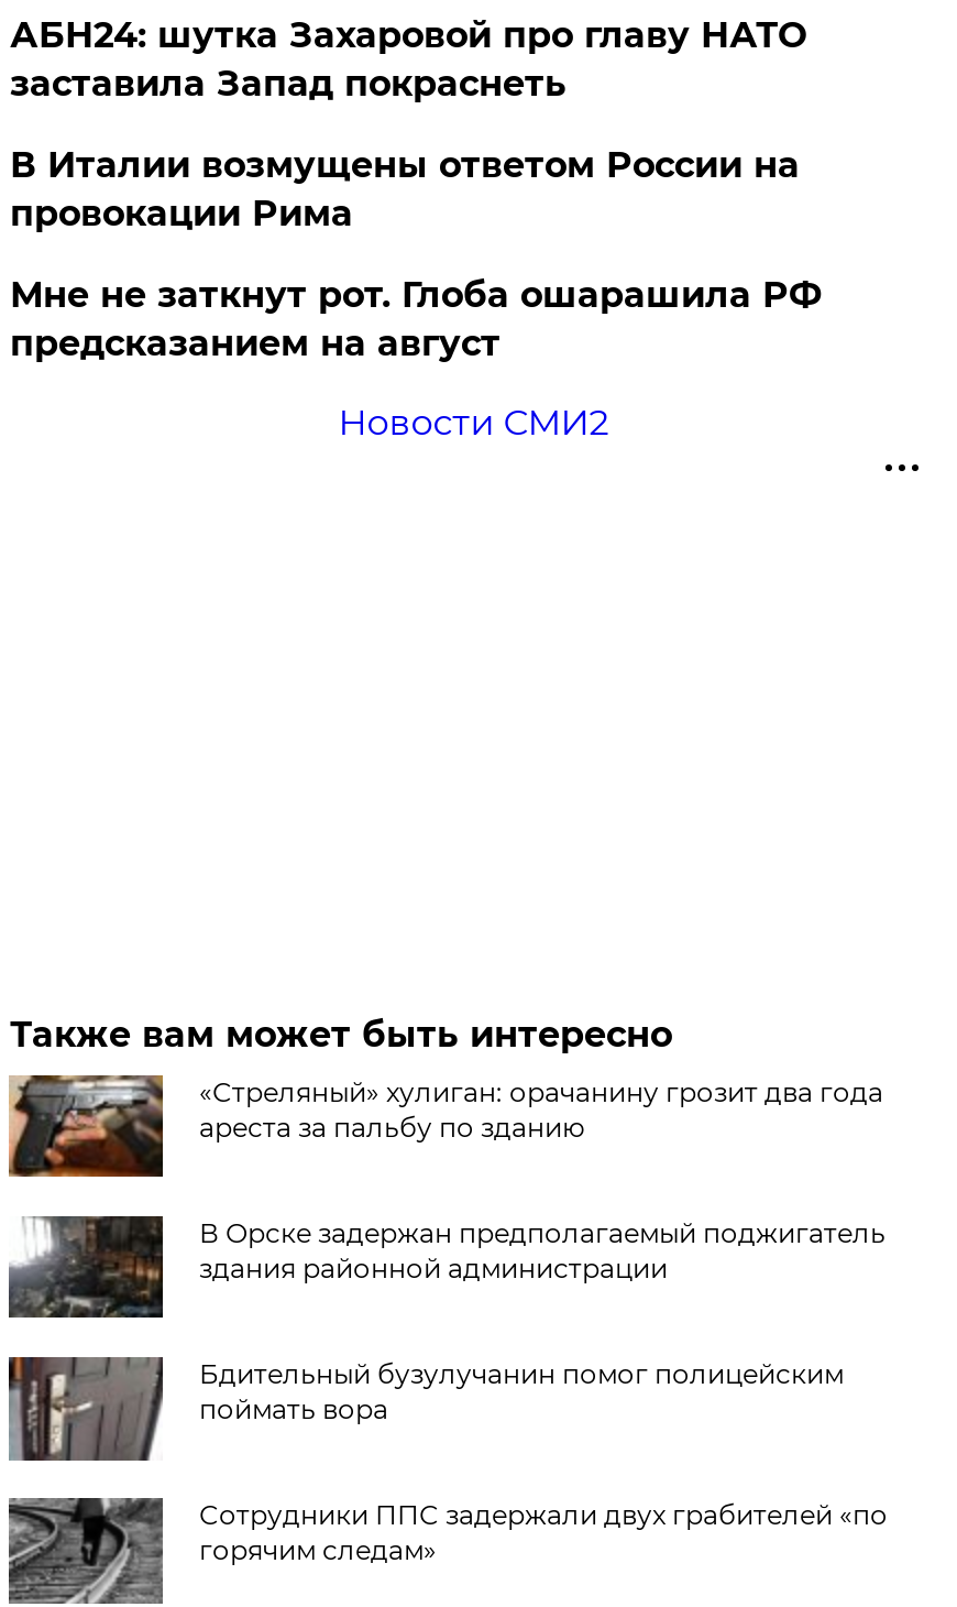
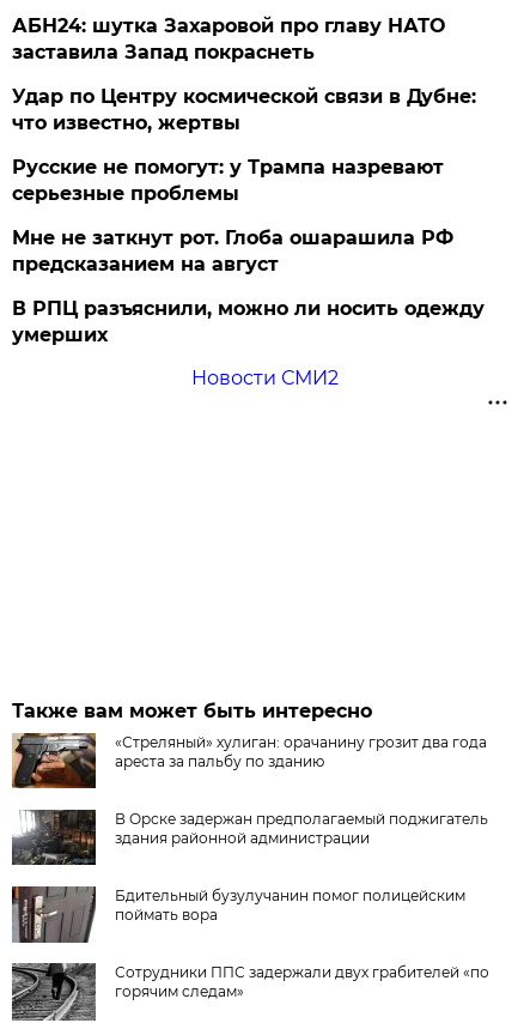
[10,145,799,235] В Италии возмущены ответом России на | провокации Рима -> [12,85,477,205] Удар по Центру космической связи в Дубне: | что известно, жертвы | Русские не помогут: у Трампа назревают | серьезные проблемы
none -> [12,297,485,346] В РПЦ разъяснили, можно ли носить одежду | умерших

